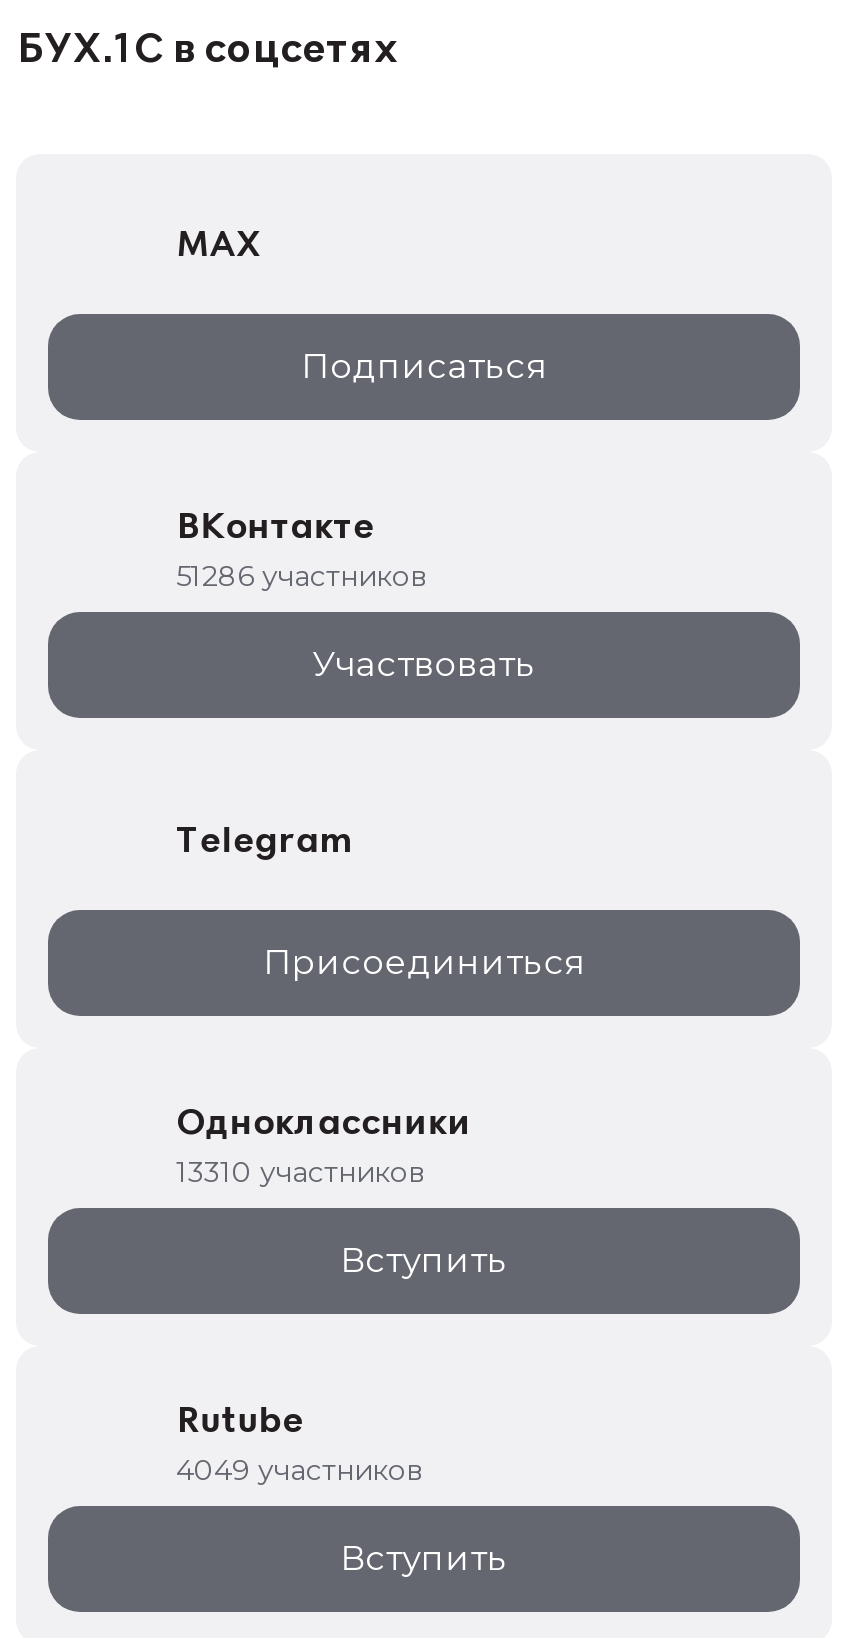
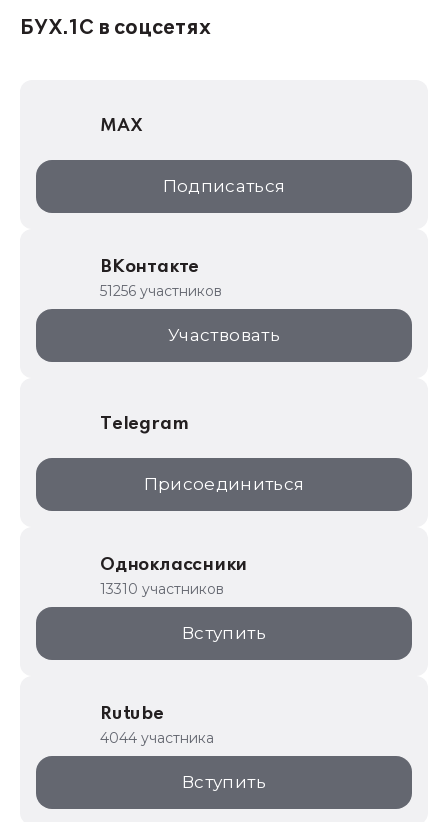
[176,558,426,594] 51286 участников -> [100,282,222,300] 51256 участников
[176,1452,422,1488] 4049 участников -> [100,729,214,747] 4044 участника

